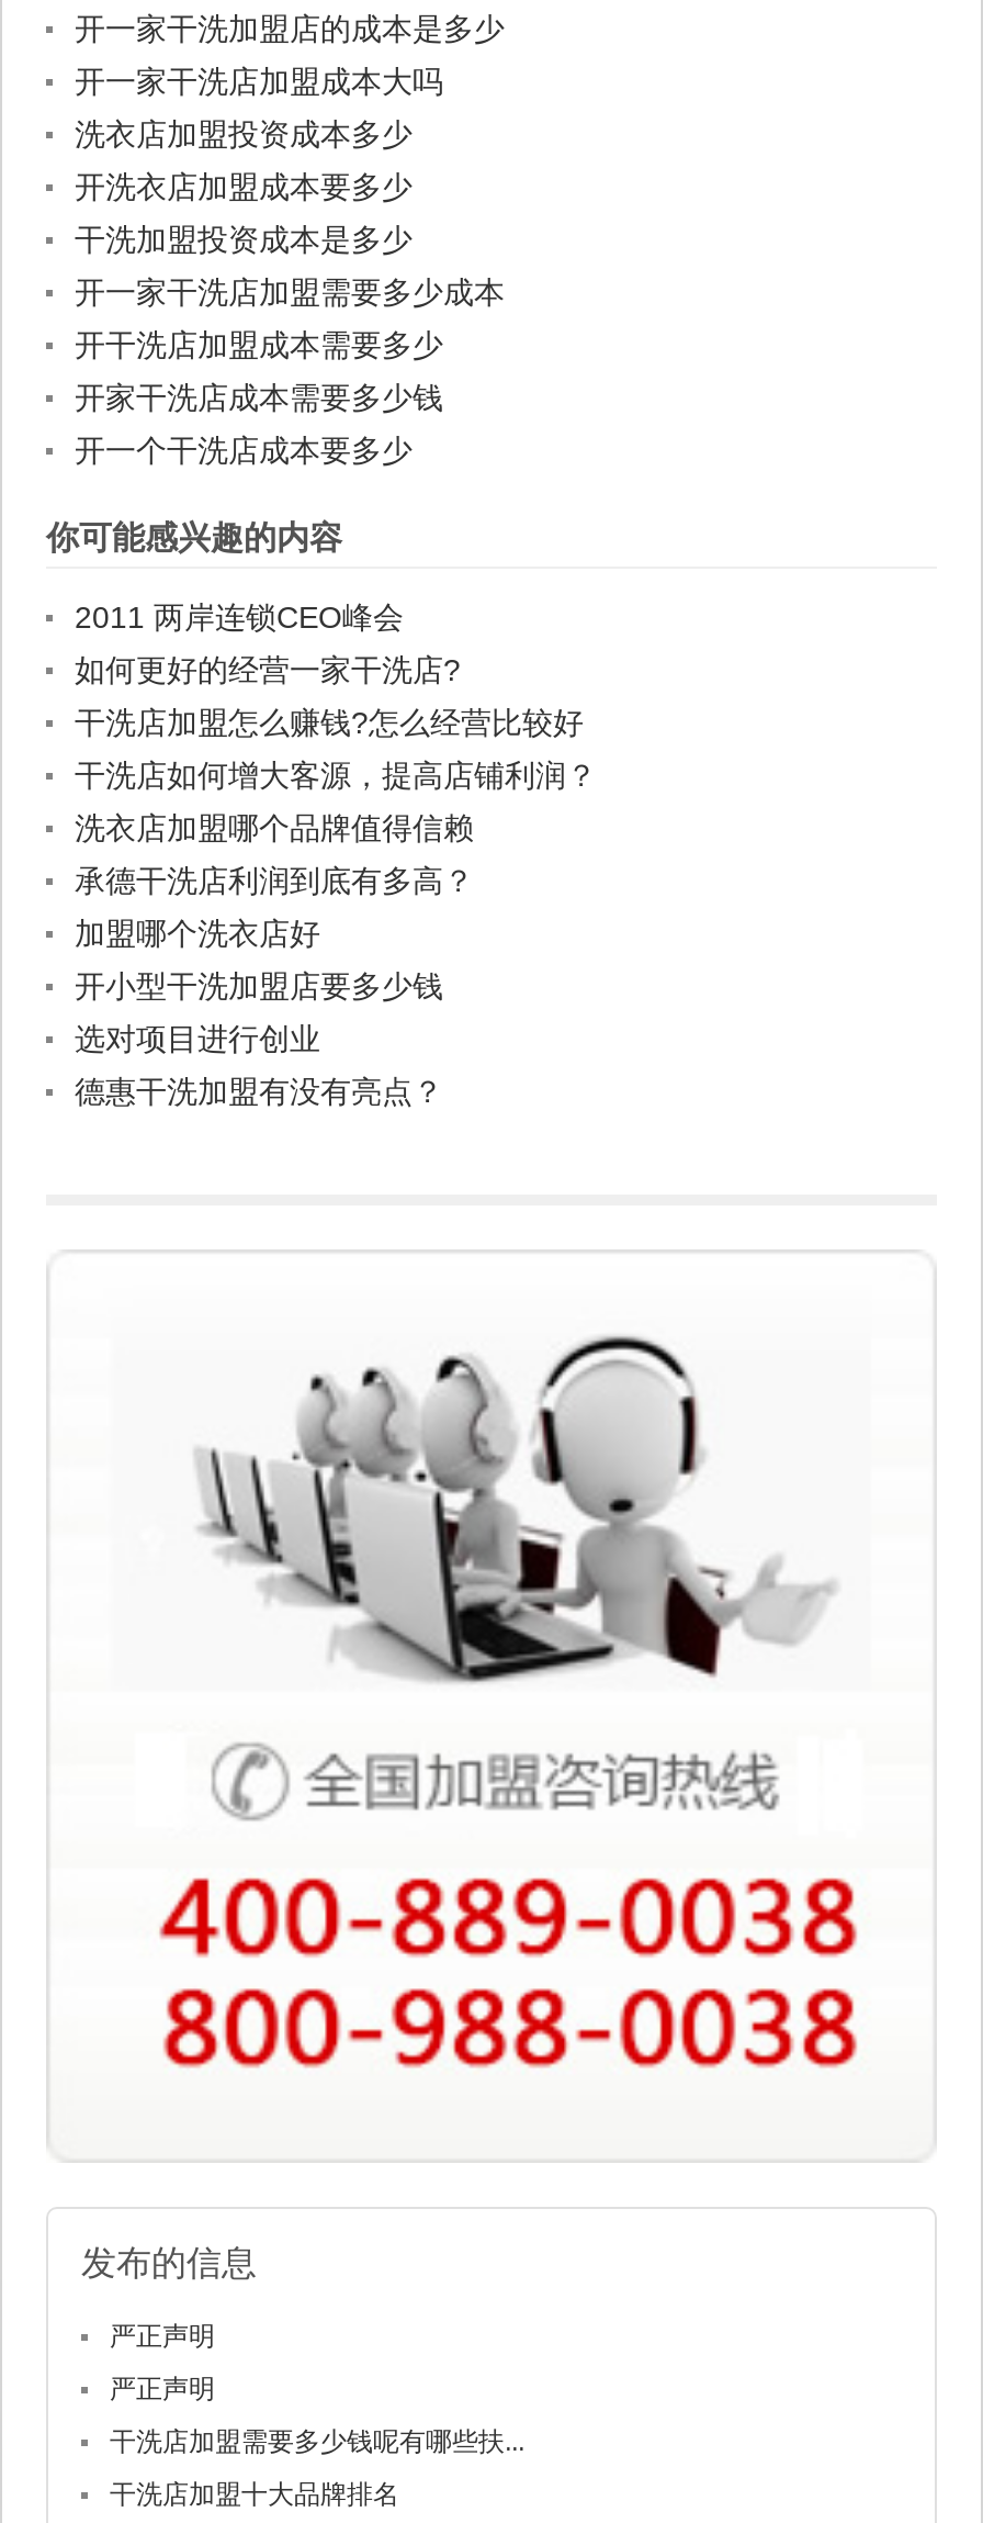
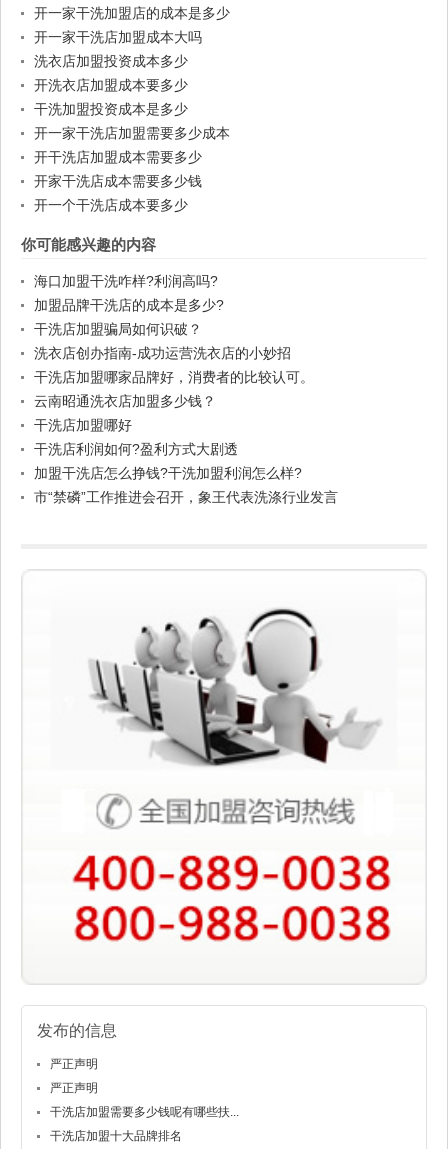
[75,600,404,635] 2011 两岸连锁CEO峰会 -> [34,273,218,289] 海口加盟干洗咋样?利润高吗?
[75,653,461,688] 如何更好的经营一家干洗店? -> [34,297,224,313] 加盟品牌干洗店的成本是多少?
[75,706,584,741] 干洗店加盟怎么赚钱?怎么经营比较好 -> [34,321,202,337] 干洗店加盟骗局如何识破？
[75,758,597,793] 干洗店如何增大客源，提高店铺利润？ -> [34,345,291,361] 洗衣店创办指南-成功运营洗衣店的小妙招
[75,811,474,846] 洗衣店加盟哪个品牌值得信赖 -> [34,369,314,385] 干洗店加盟哪家品牌好，消费者的比较认可。
[75,864,474,899] 承德干洗店利润到底有多高？ -> [34,393,216,409] 云南昭通洗衣店加盟多少钱？
[75,916,320,951] 加盟哪个洗衣店好 -> [34,417,132,433] 干洗店加盟哪好
[75,969,443,1004] 开小型干洗加盟店要多少钱 -> [34,441,238,457] 干洗店利润如何?盈利方式大剧透
[75,1022,320,1057] 选对项目进行创业 -> [34,465,302,481] 加盟干洗店怎么挣钱?干洗加盟利润怎么样?
[75,1074,443,1110] 德惠干洗加盟有没有亮点？ -> [34,489,338,505] 市“禁磷”工作推进会召开，象王代表洗涤行业发言

